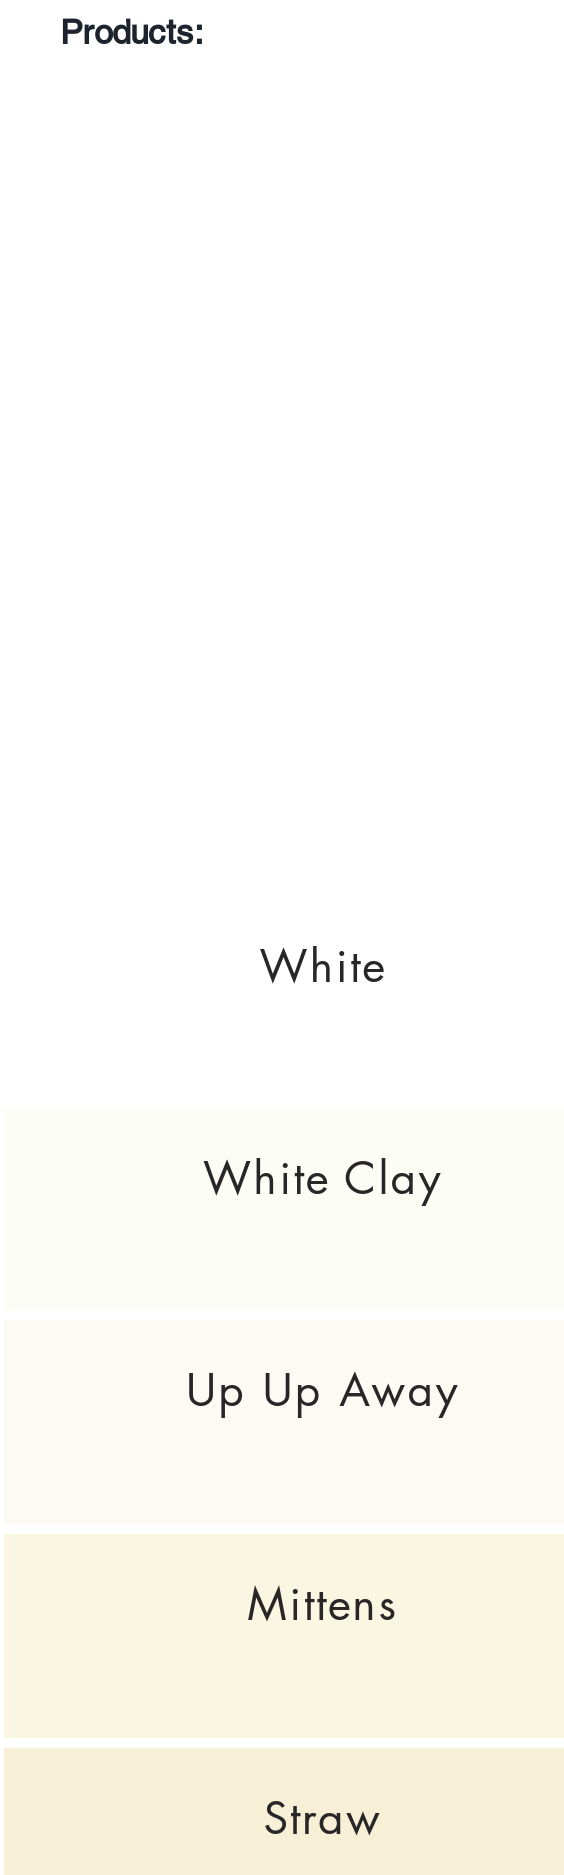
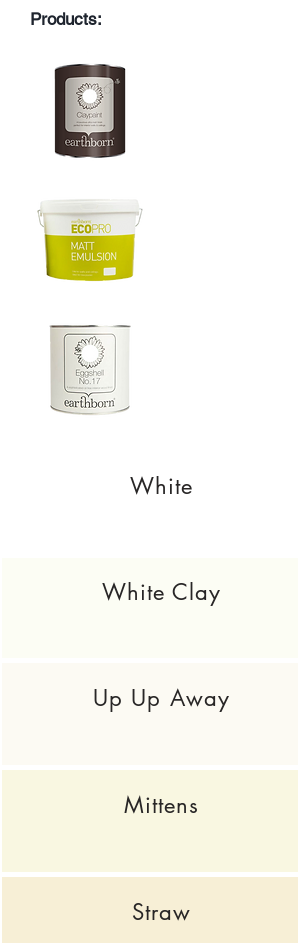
none -> [37,201,142,282] [image]
none -> [49,324,131,415] [image]
none -> [54,63,126,159] [image]

